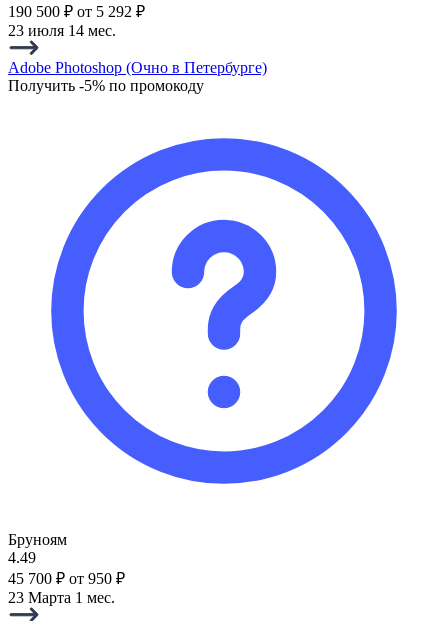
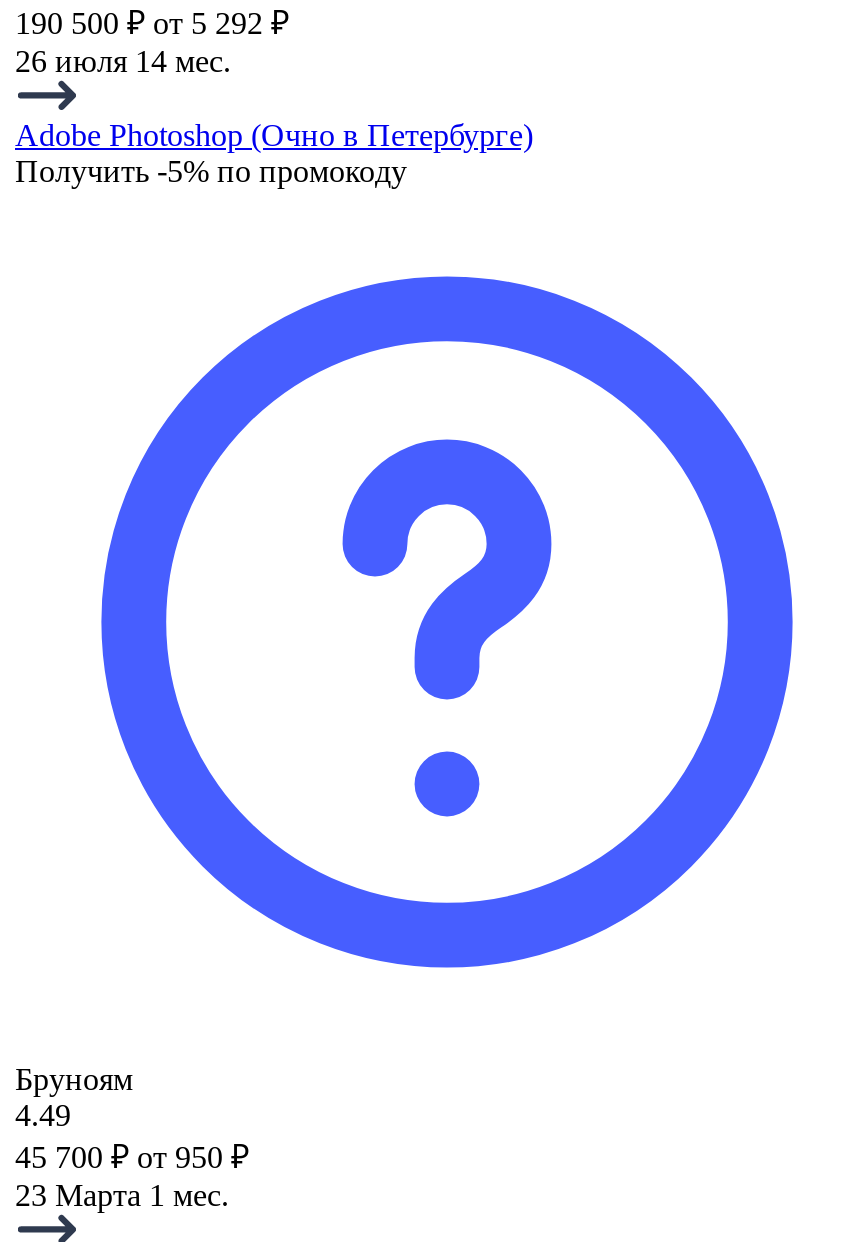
[8,22,116,39] 23 июля 14 мес. -> [15,44,231,78] 26 июля 14 мес.

